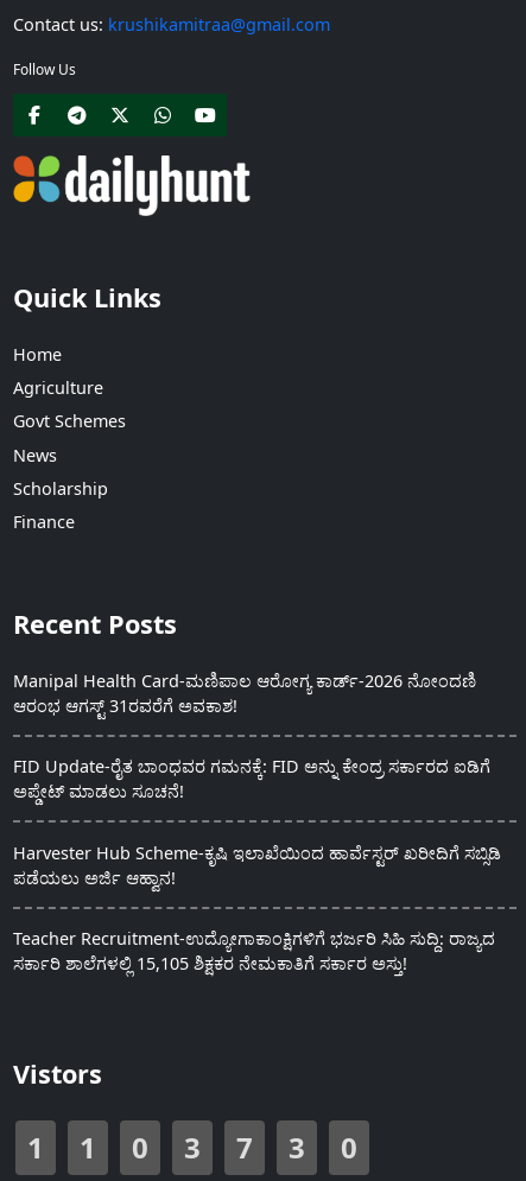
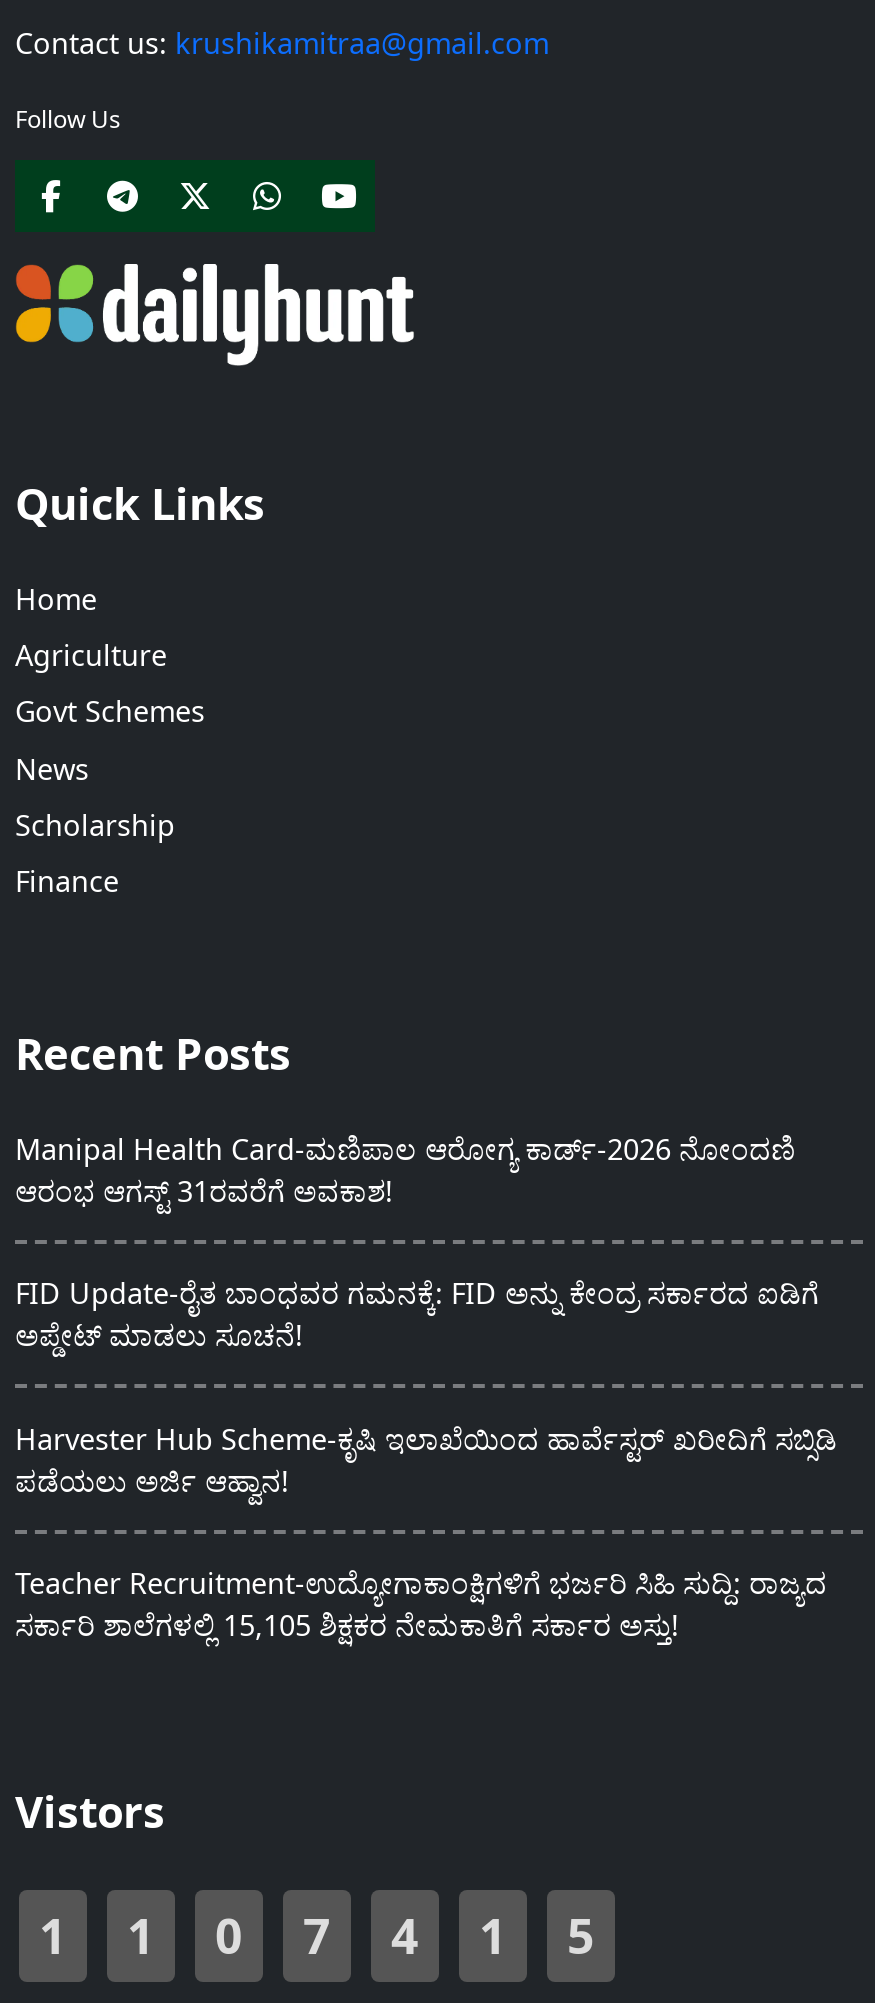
[184,1128,201,1167] 3 -> none
[289,1128,357,1167] 3 | 0 -> [391,1903,595,1969] 4 | 1 | 5

